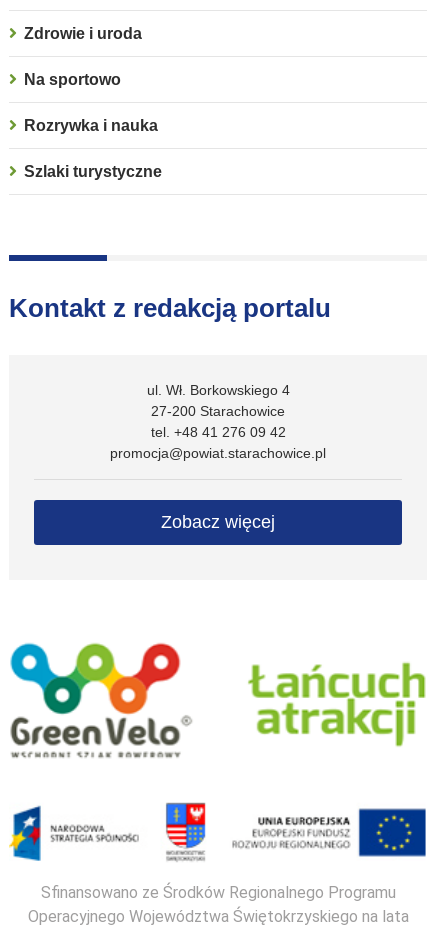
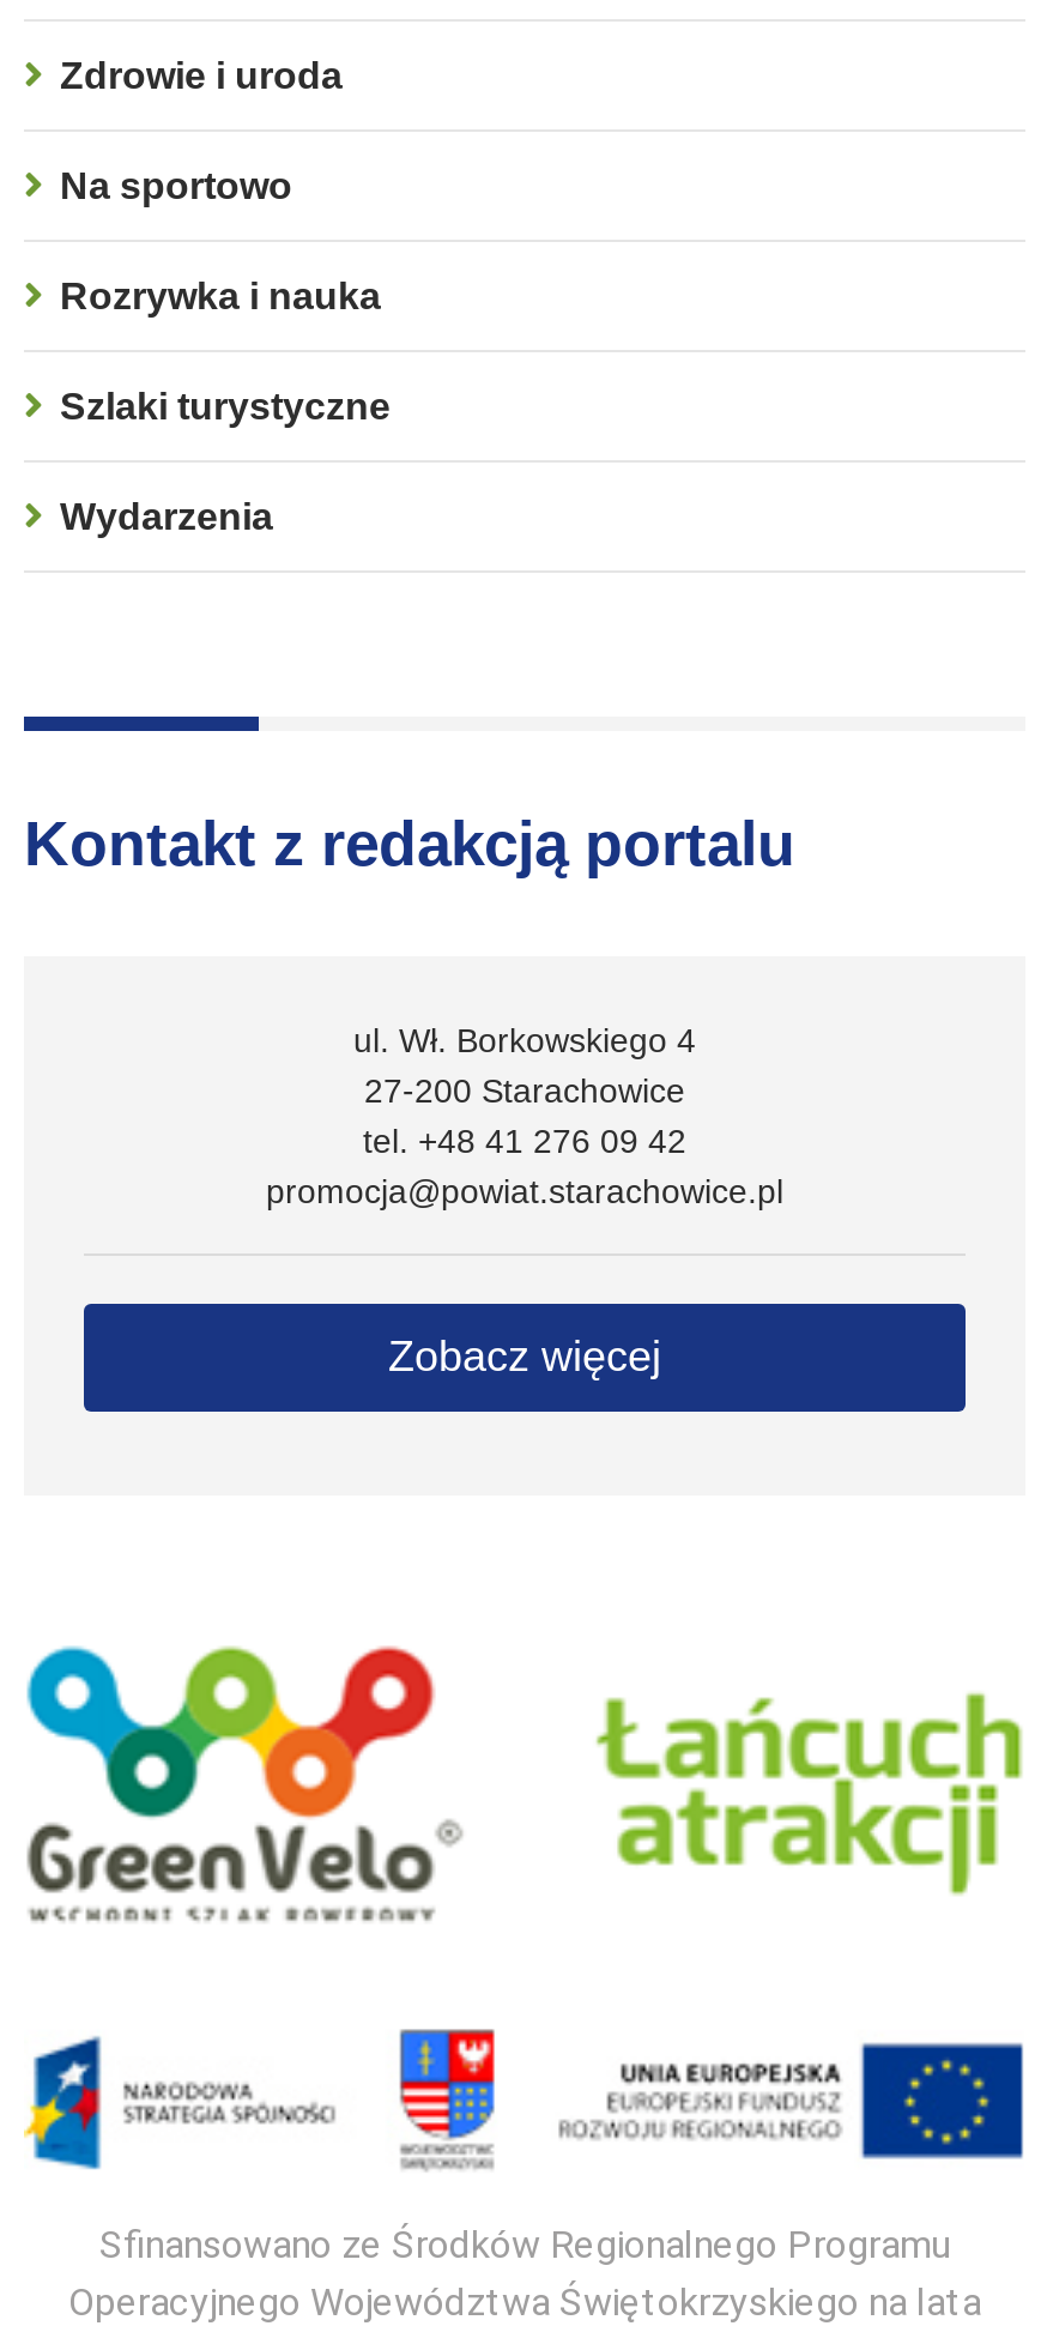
none -> [60,497,273,538] Wydarzenia

